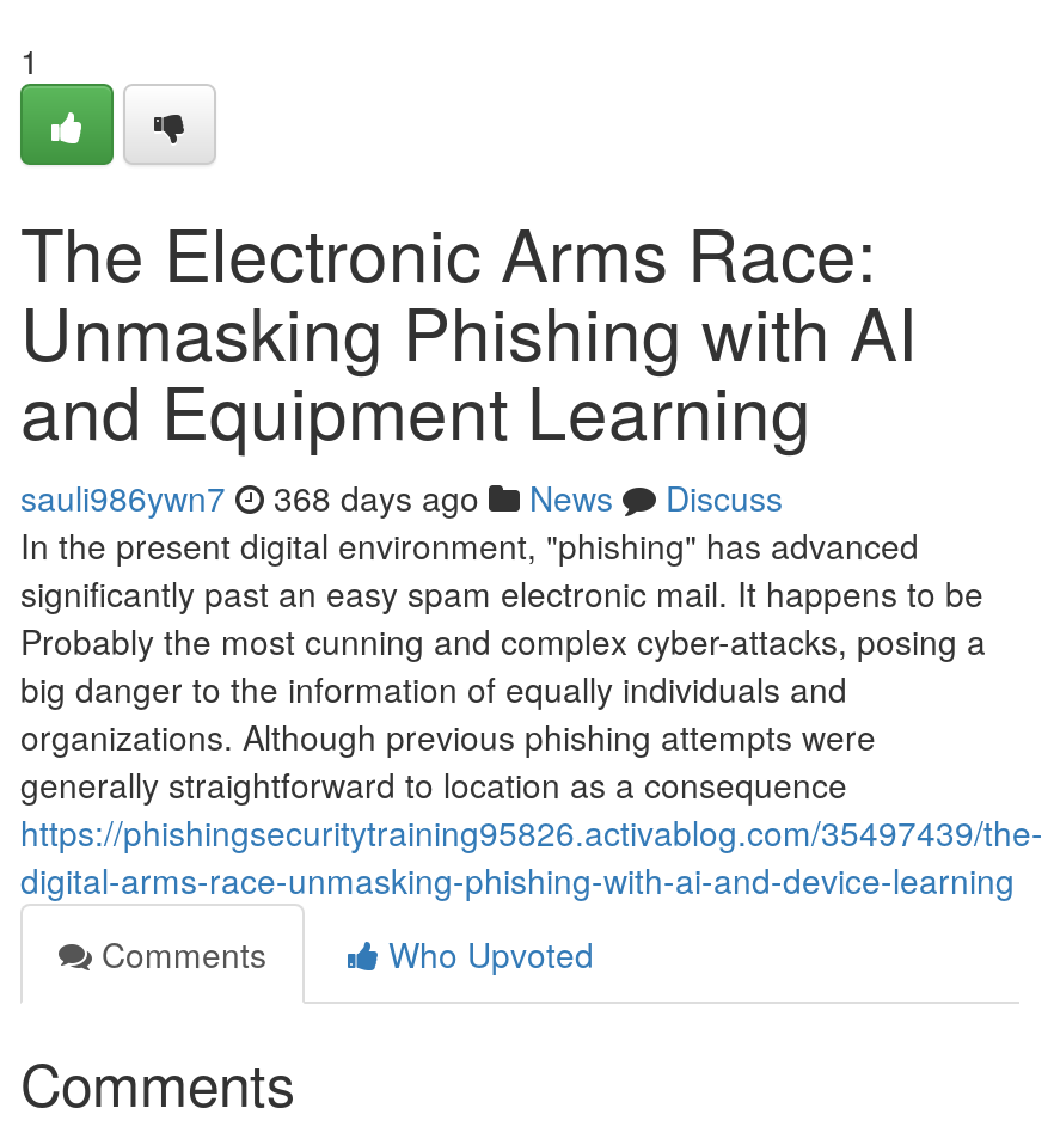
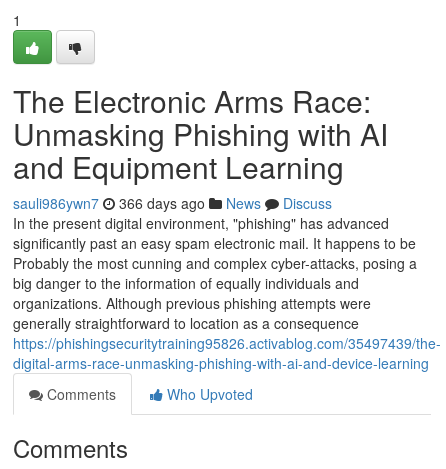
[20,473,783,521] sauli986ywn7 368 days ago News Discuss -> [13,193,332,213] sauli986ywn7 366 days ago News Discuss

